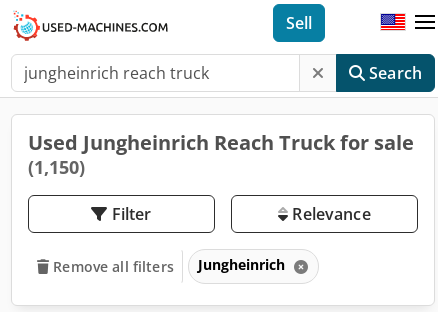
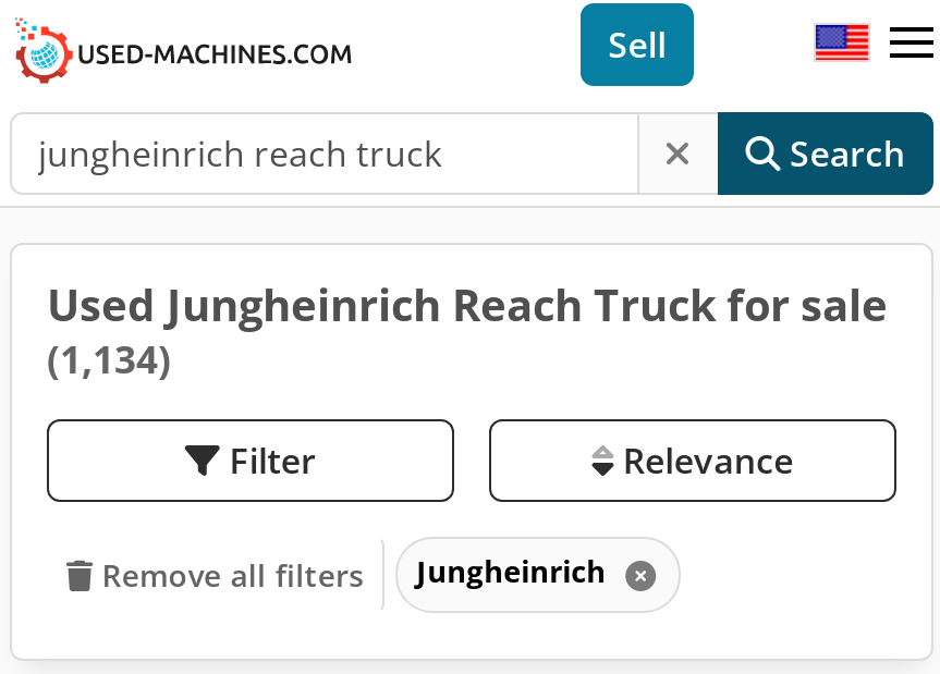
[28,155,85,179] (1,150) -> [47,332,171,384] (1,134)

